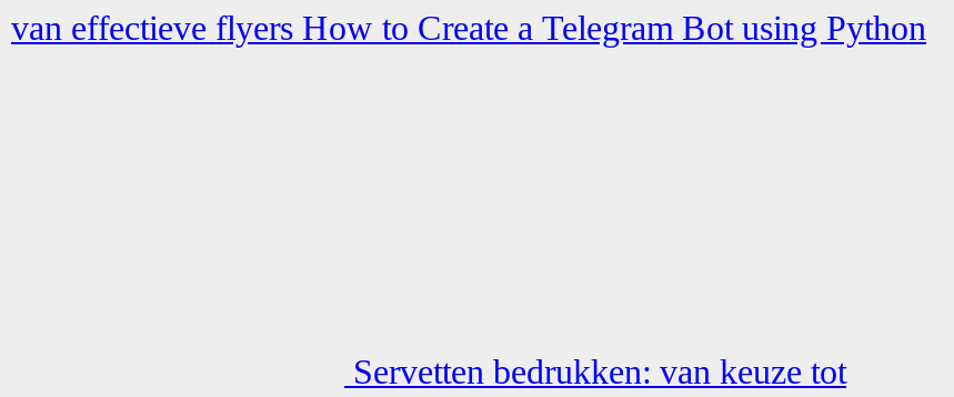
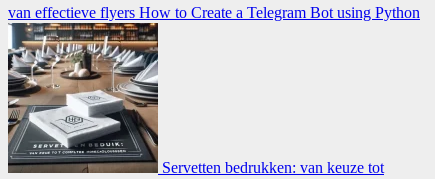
none -> [7,23,159,174] [image]

